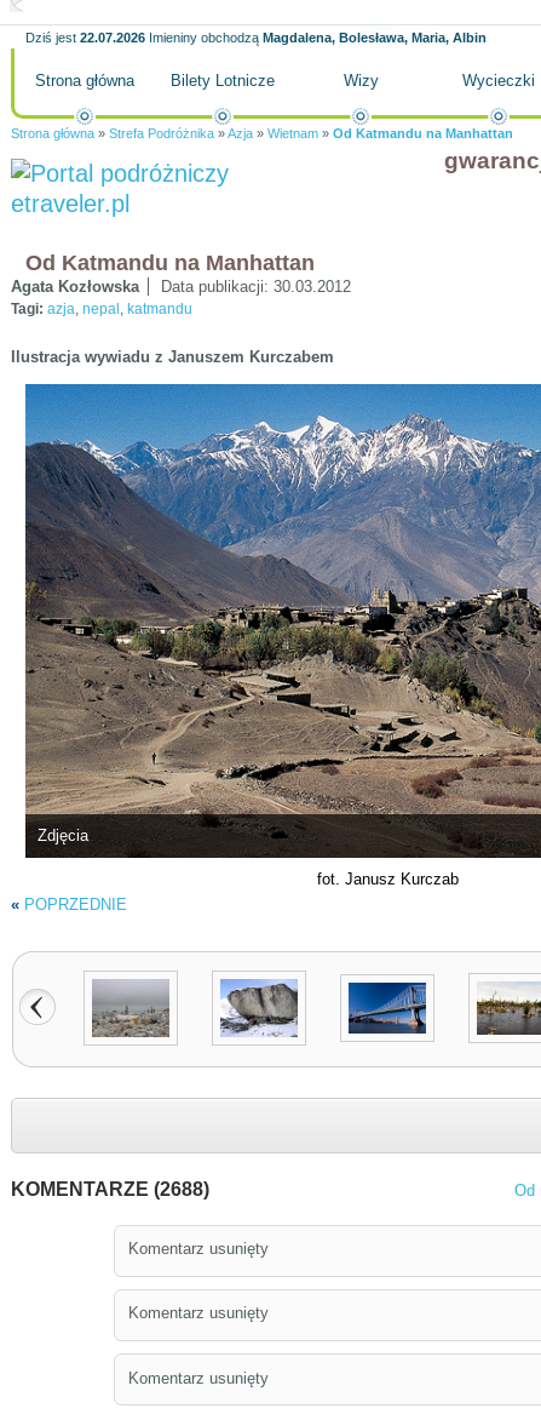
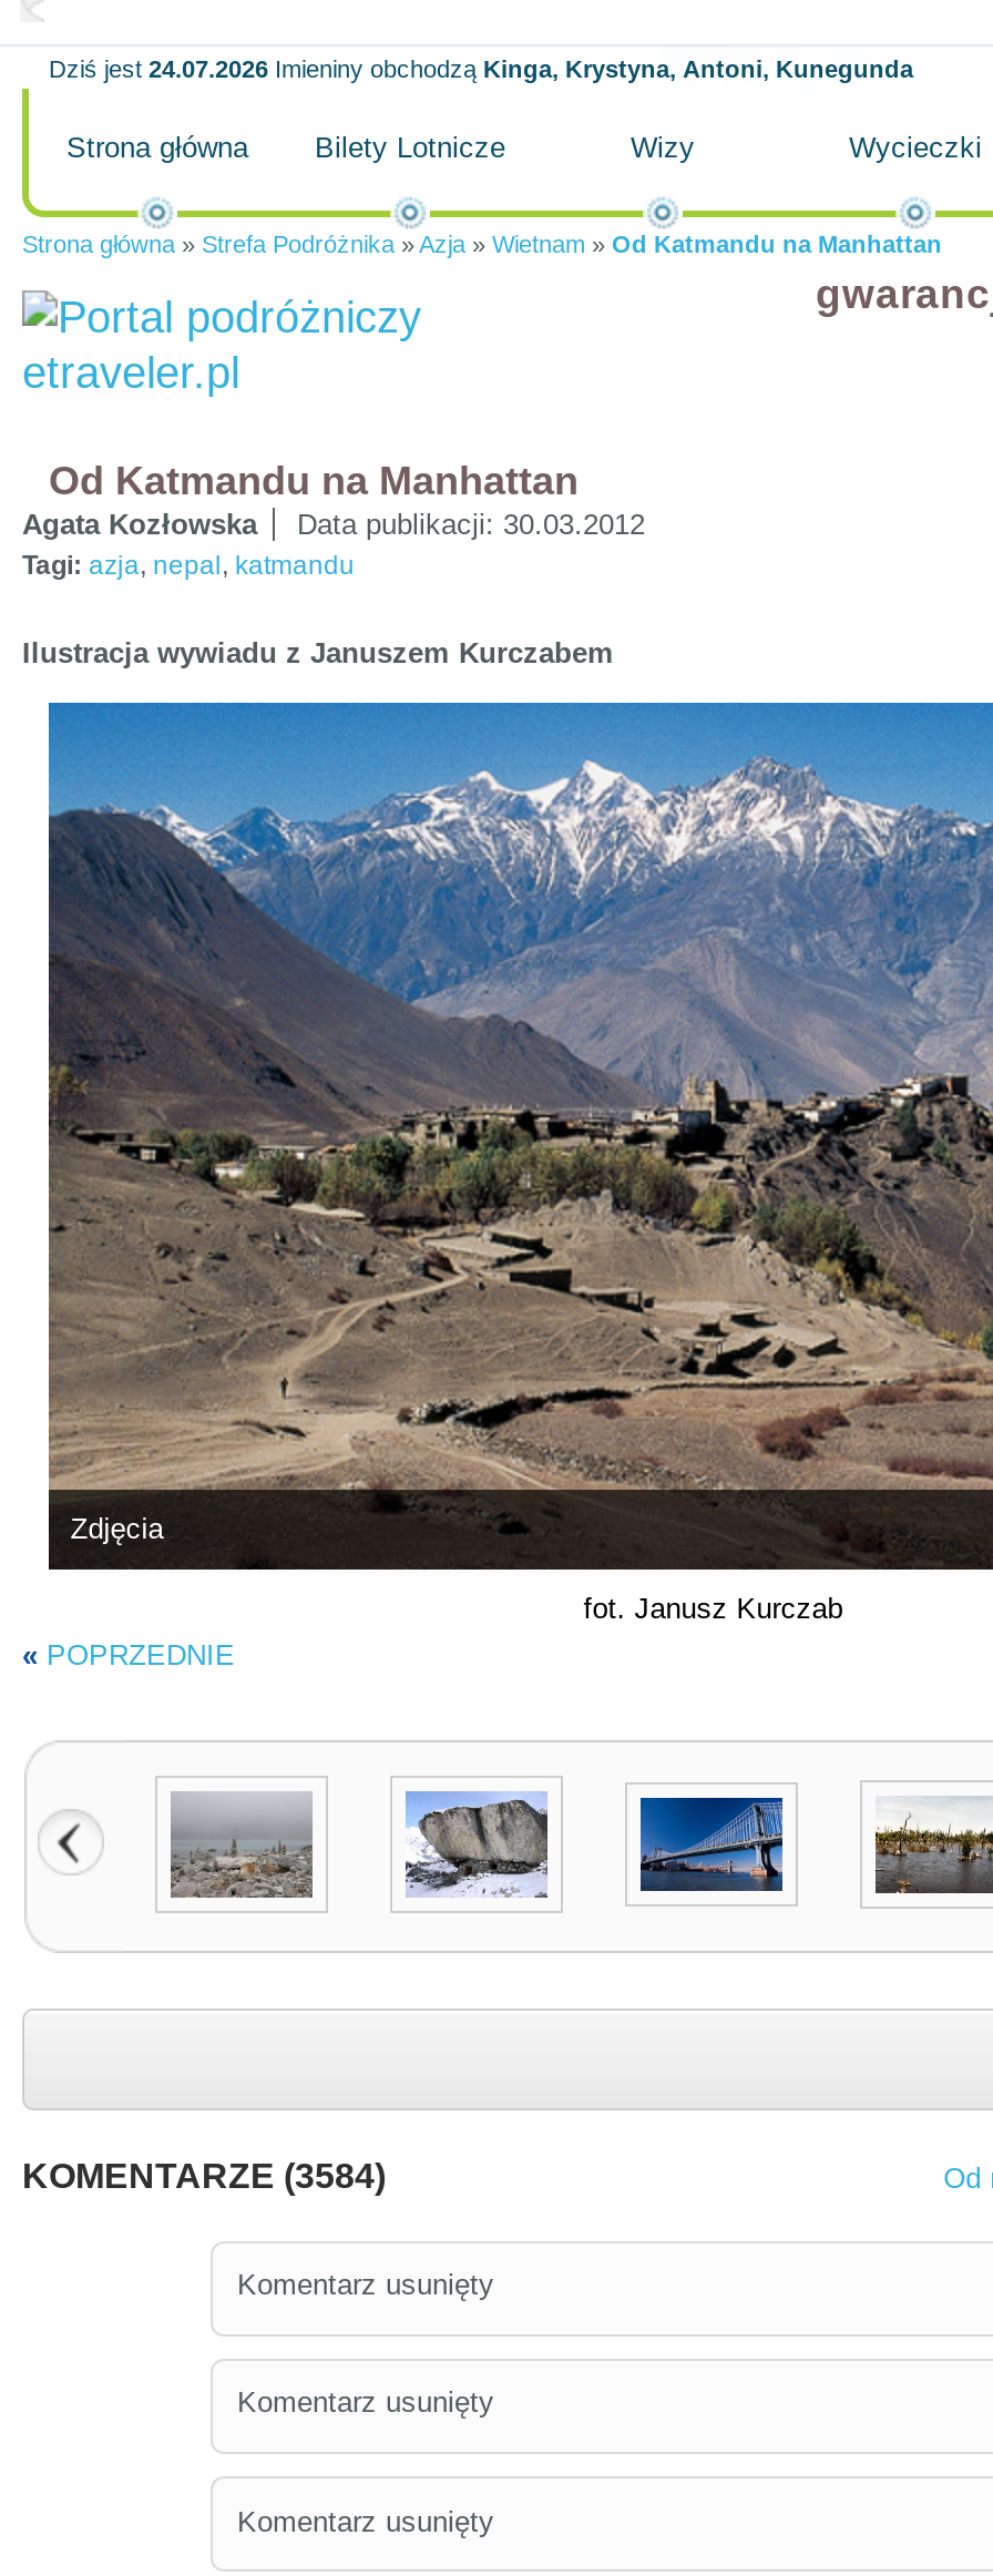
[25,30,487,45] Dziś jest 22.07.2026 Imieniny obchodzą Magdalena, Bolesława, Maria, Albin -> [49,55,913,82] Dziś jest 24.07.2026 Imieniny obchodzą Kinga, Krystyna, Antoni, Kunegunda
[11,1178,209,1199] KOMENTARZE (2688) -> [22,2156,386,2194] KOMENTARZE (3584)

